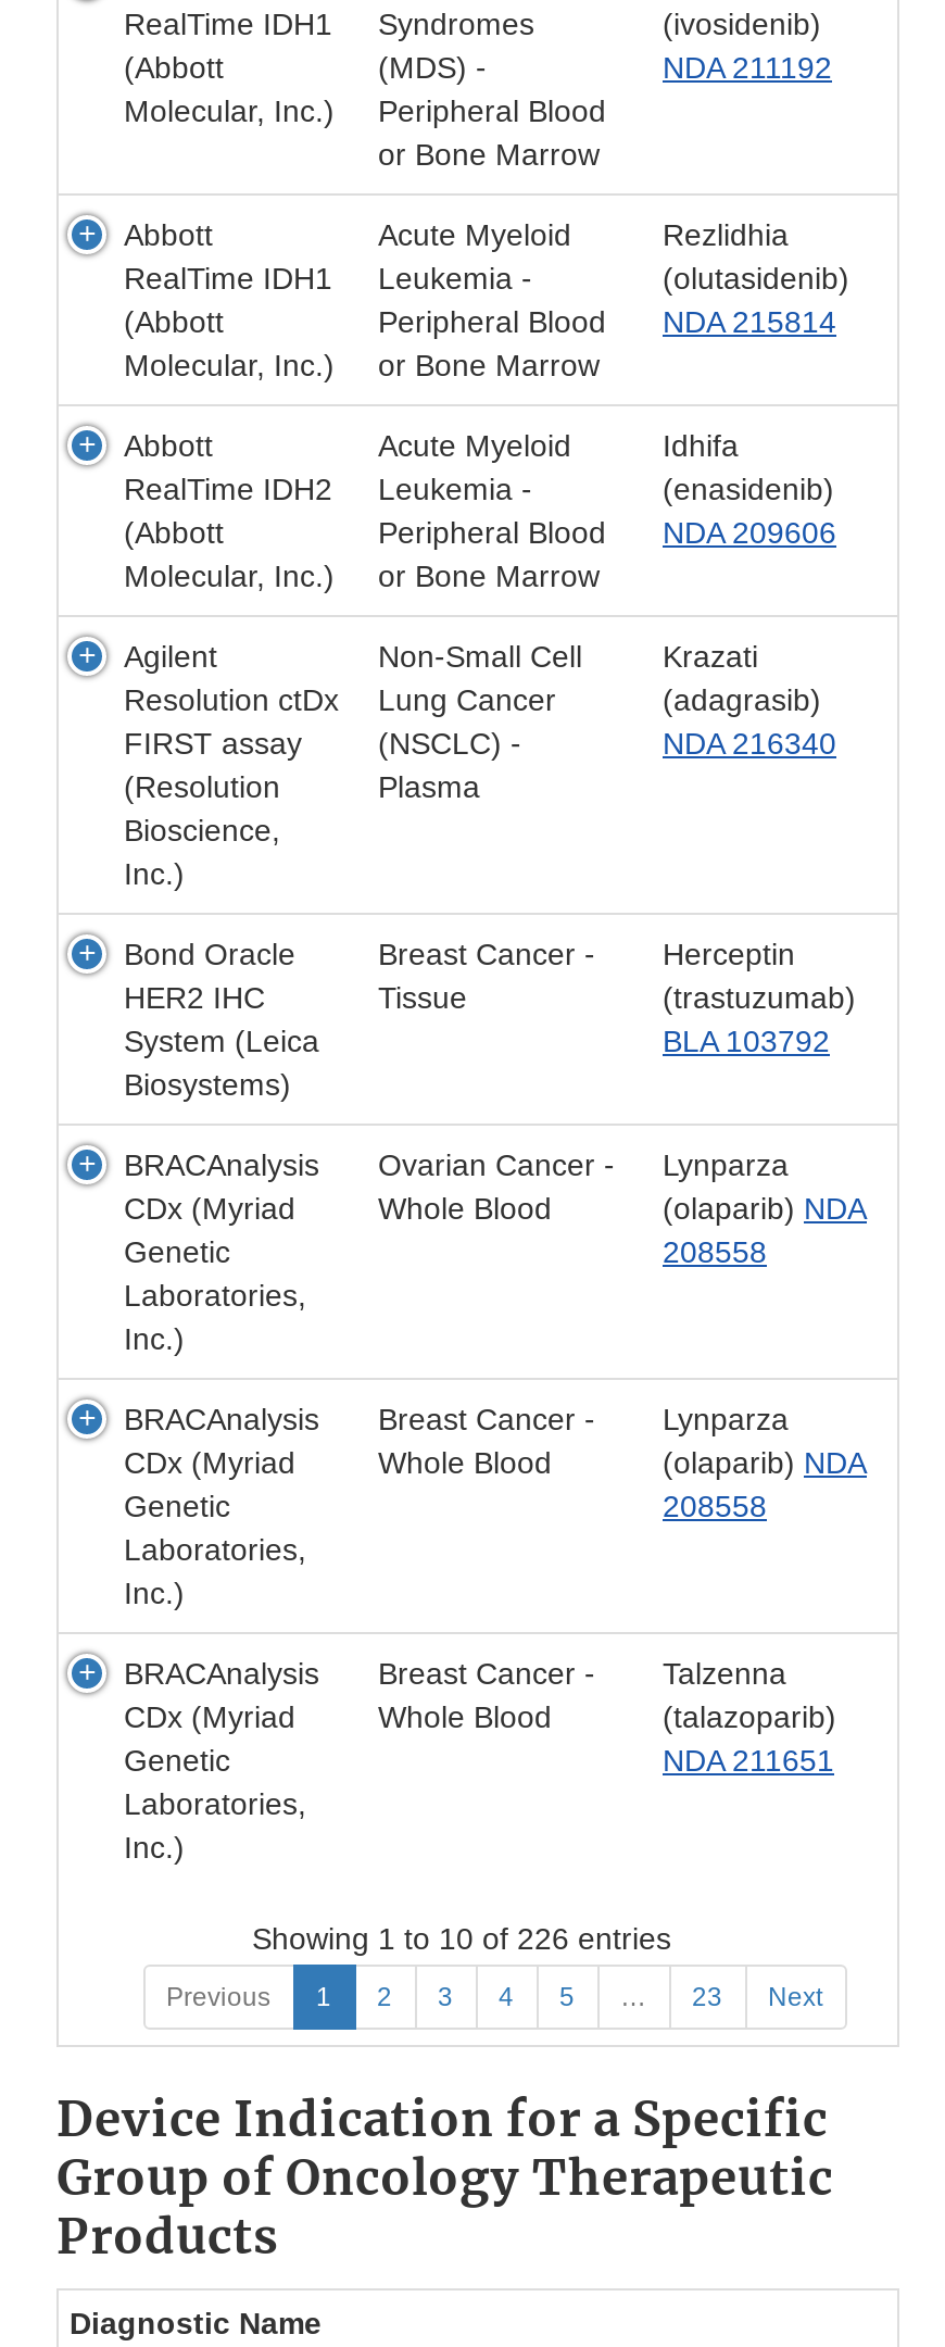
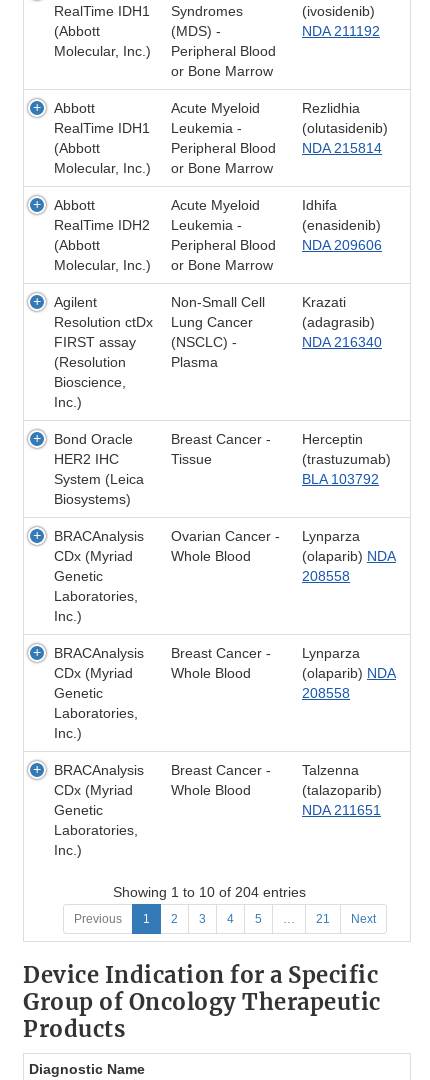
[252,1922,671,1956] Showing 1 to 10 of 226 entries -> [113,884,306,900] Showing 1 to 10 of 204 entries
[692,1983,722,2013] 23 -> [315,912,329,926] 21

